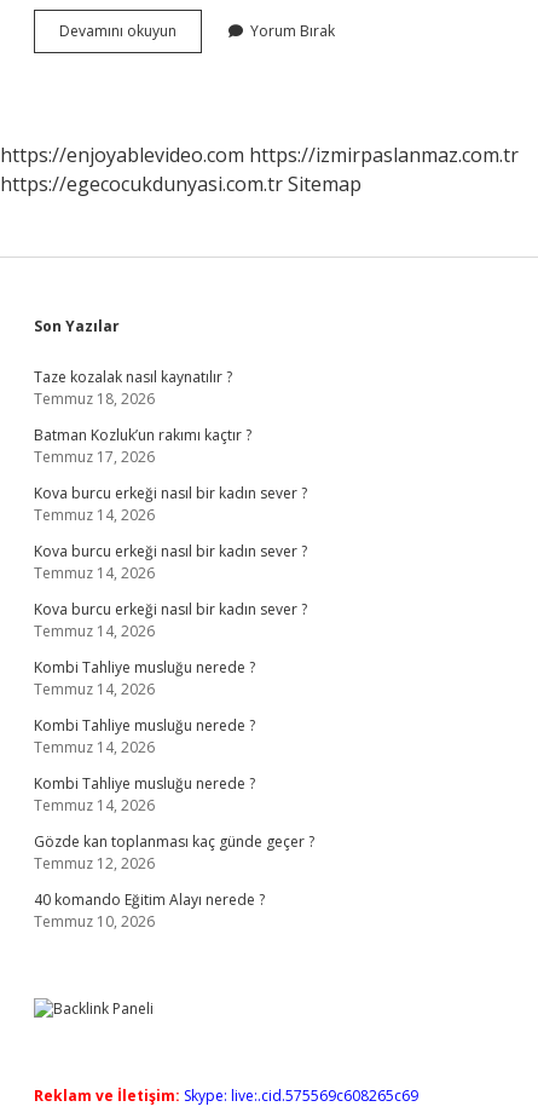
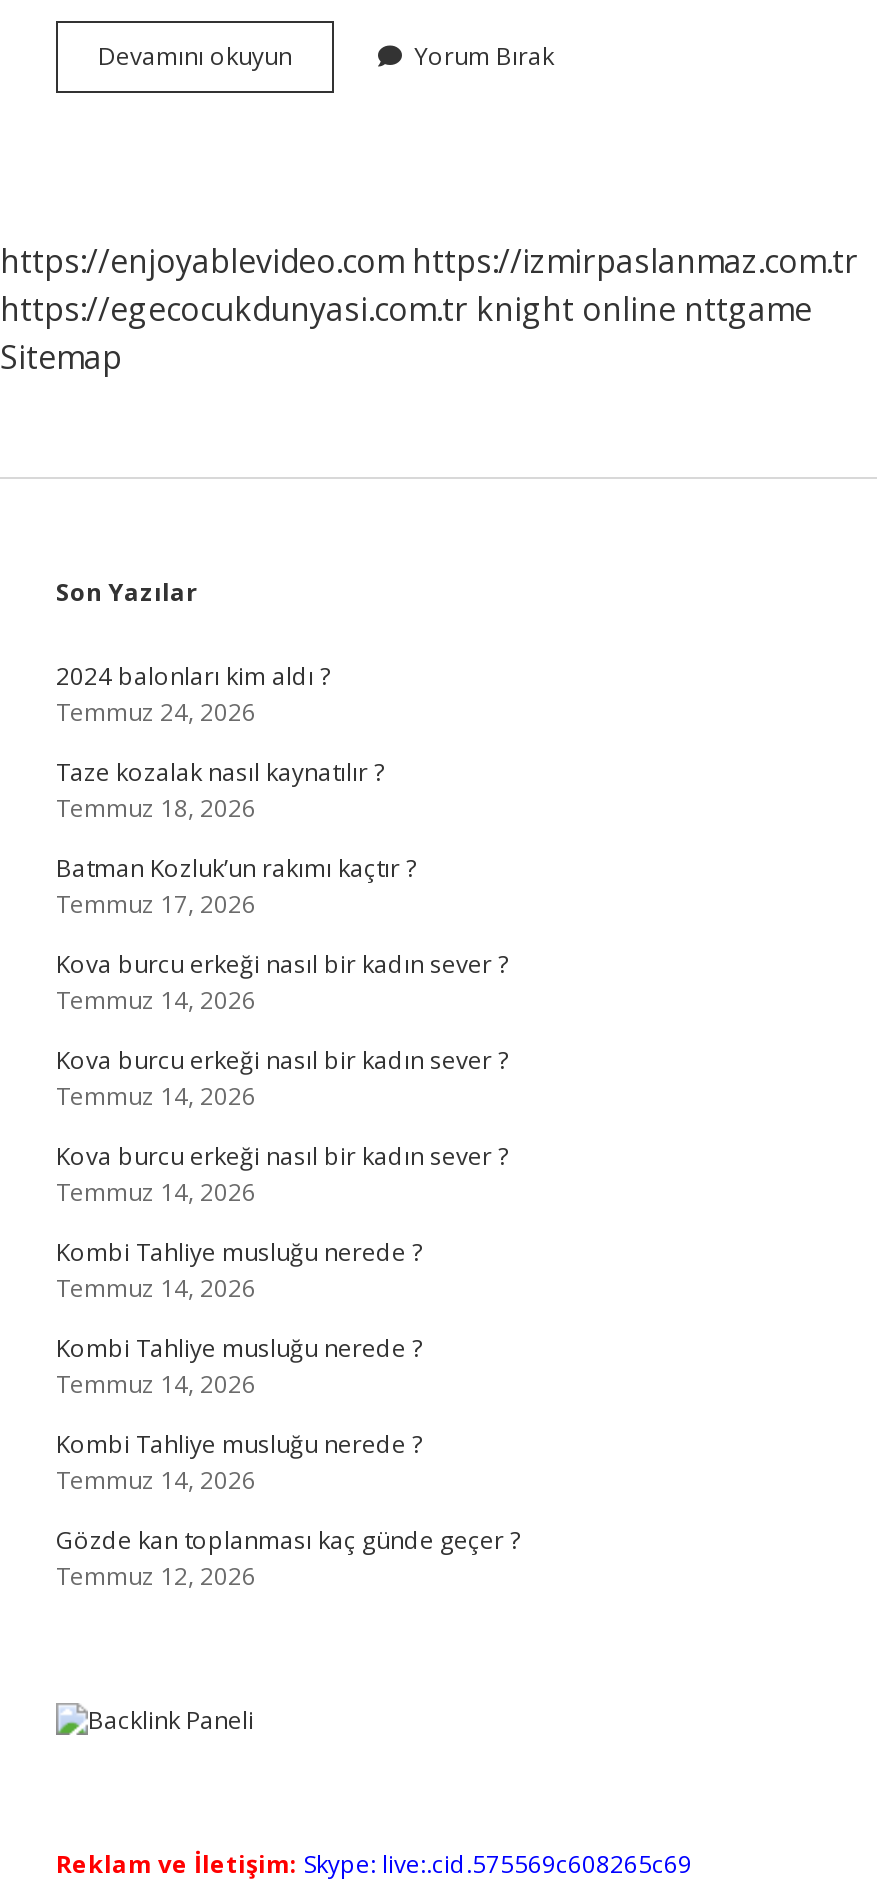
[0,171,361,197] https://egecocukdunyasi.com.tr Sitemap -> [0,287,812,379] https://egecocukdunyasi.com.tr knight online nttgame | Sitemap
none -> [56,659,330,729] 2024 balonları kim aldı ? | Temmuz 24, 2026
moved [34,367,314,874] -> [56,755,520,1593]: Taze kozalak nasıl kaynatılır ? | Temmuz 18, 2026 | Batman Kozluk’un rakımı kaçtır ? | ... | Gözde kan toplanması kaç günde geçer ? | Temmuz 12, 2026
[34,889,265,932] 40 komando Eğitim Alayı nerede ? | Temmuz 10, 2026 -> none

